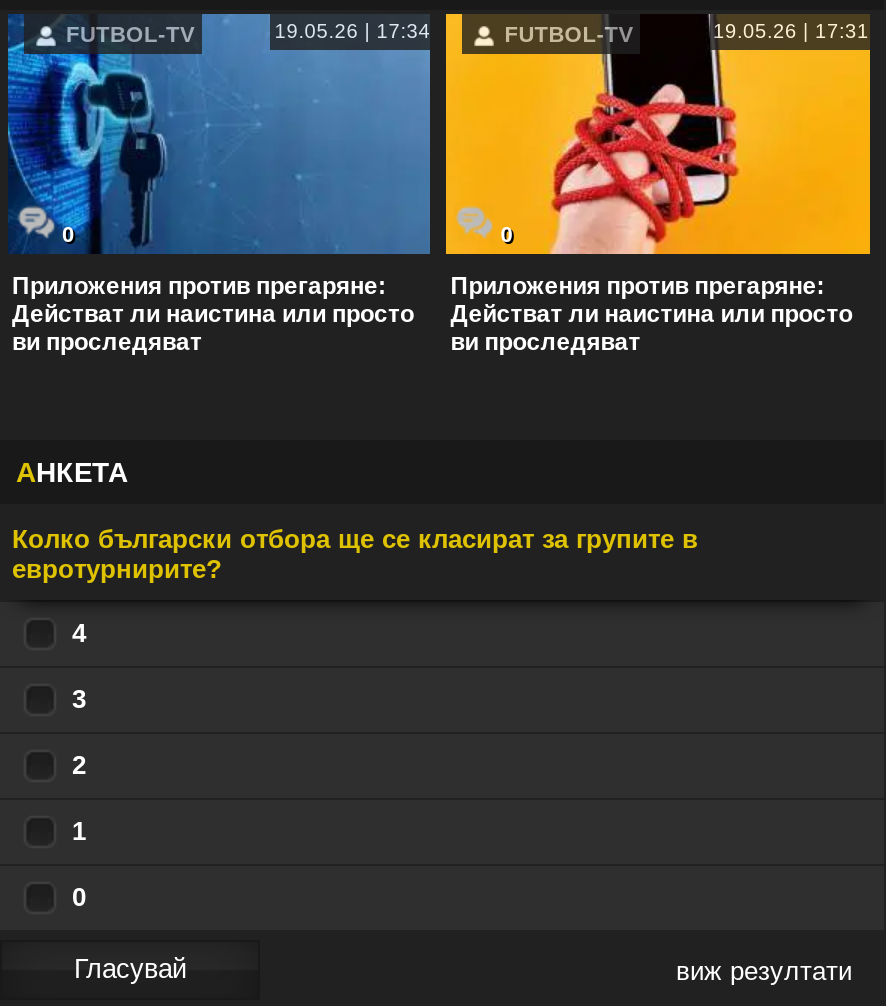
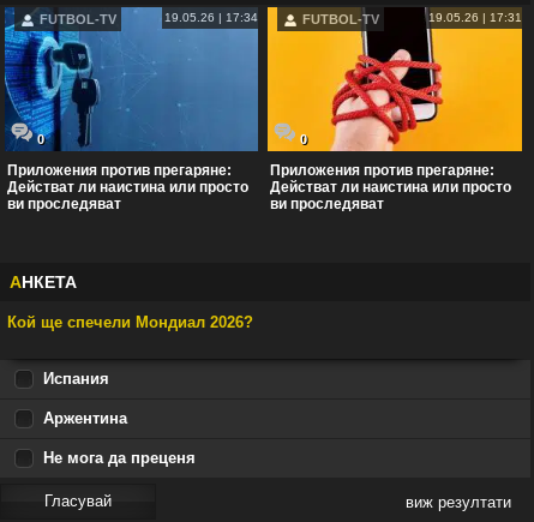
[12,524,698,912] Колко български отбора ще се класират за групите в | евротурнирите? | 4 | 3 | 2 | 1 | 0 -> [7,313,253,467] Кой ще спечели Мондиал 2026? | Испания | Аржентина | Не мога да преценя

